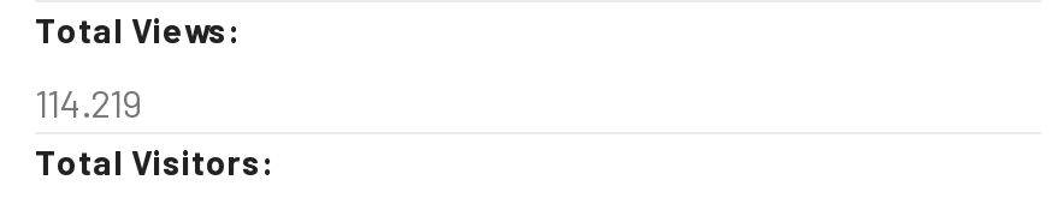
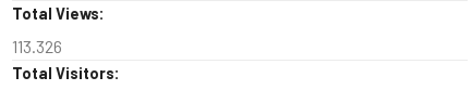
[35,79,141,124] 114.219 -> [12,36,62,56] 113.326

